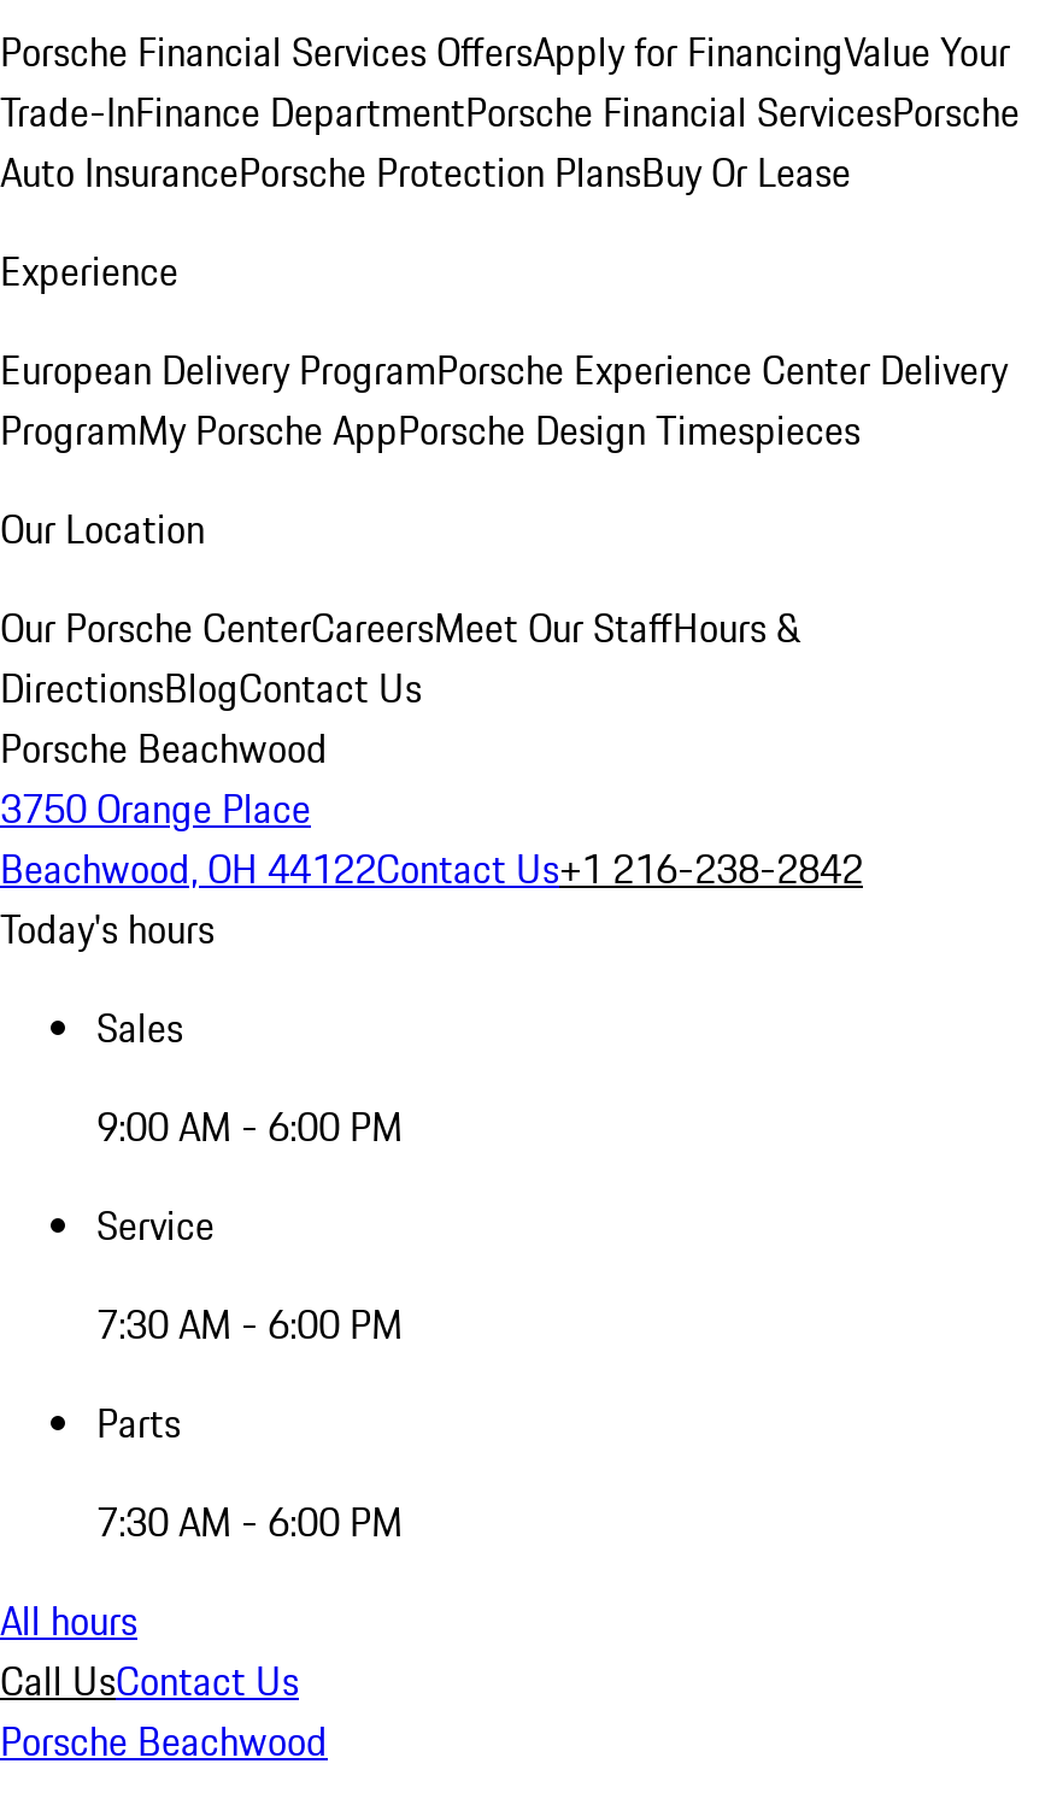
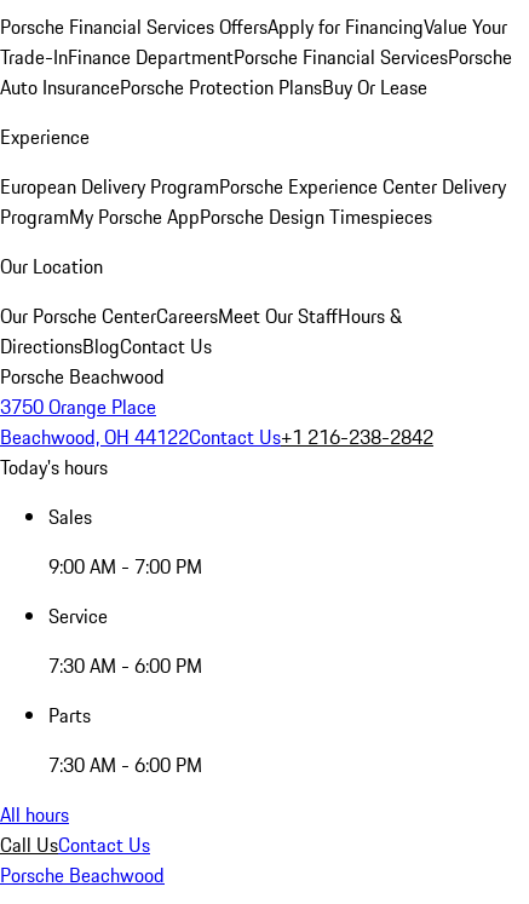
[96,1098,403,1156] 9:00 AM - 6:00 PM -> [48,552,202,581] 9:00 AM - 7:00 PM

